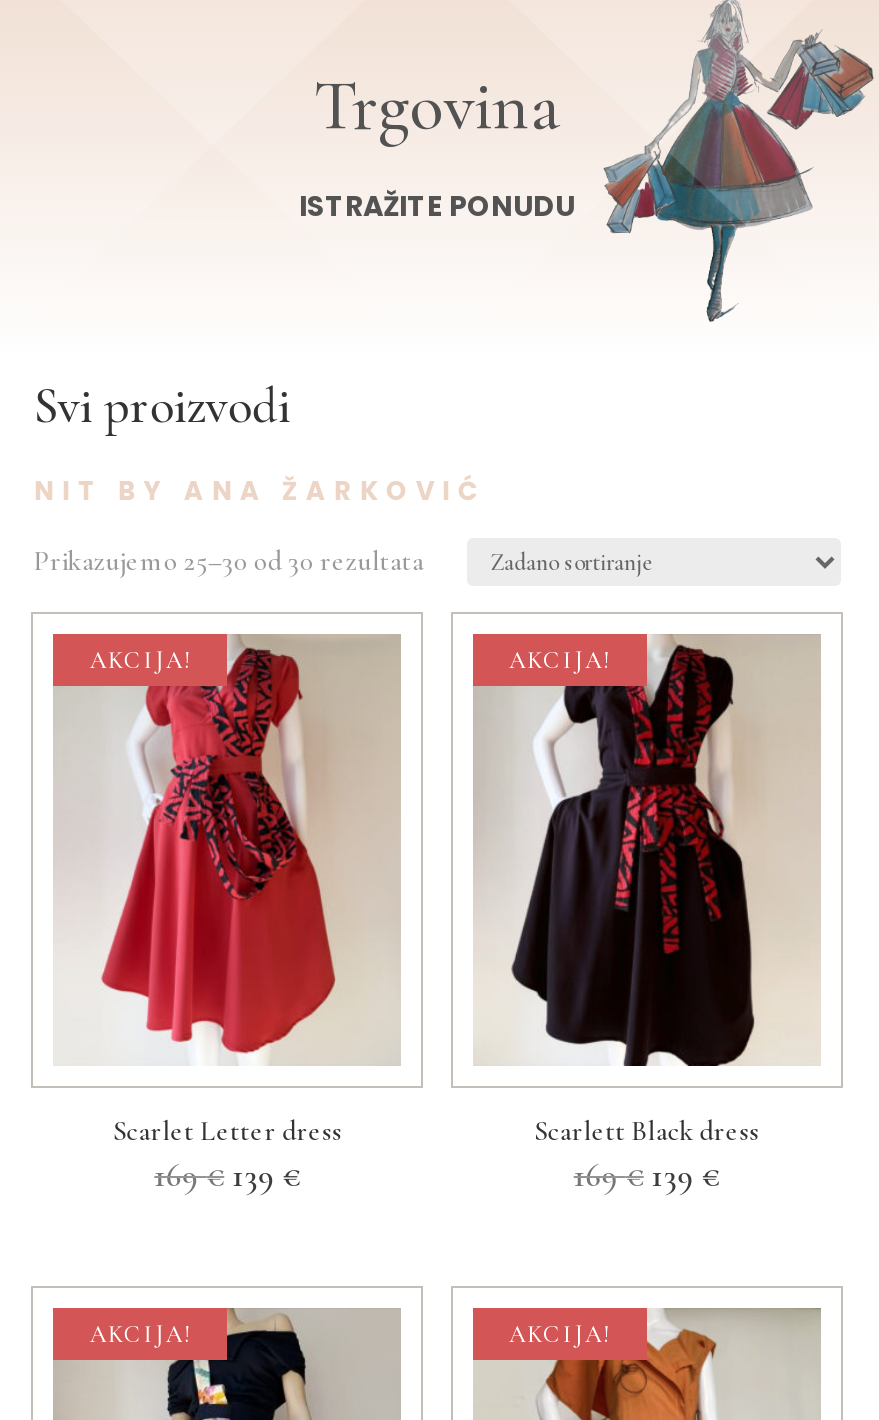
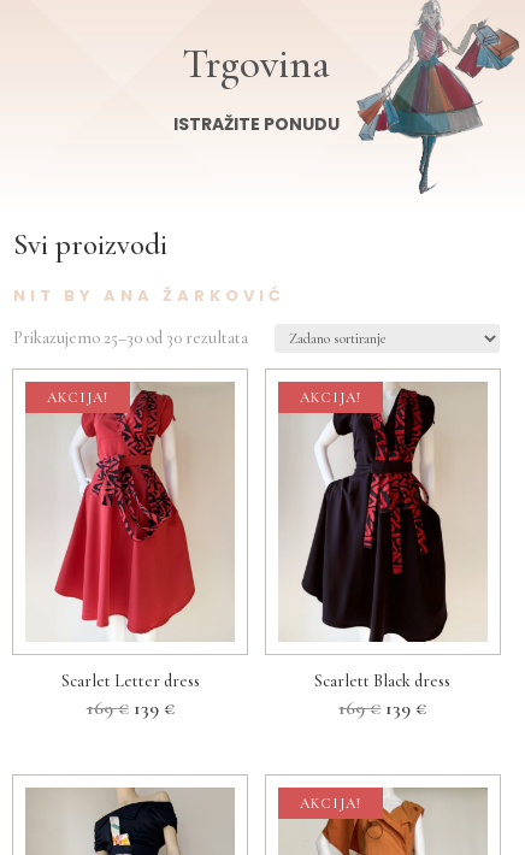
[90,1320,192,1348] AKCIJA! -> none

